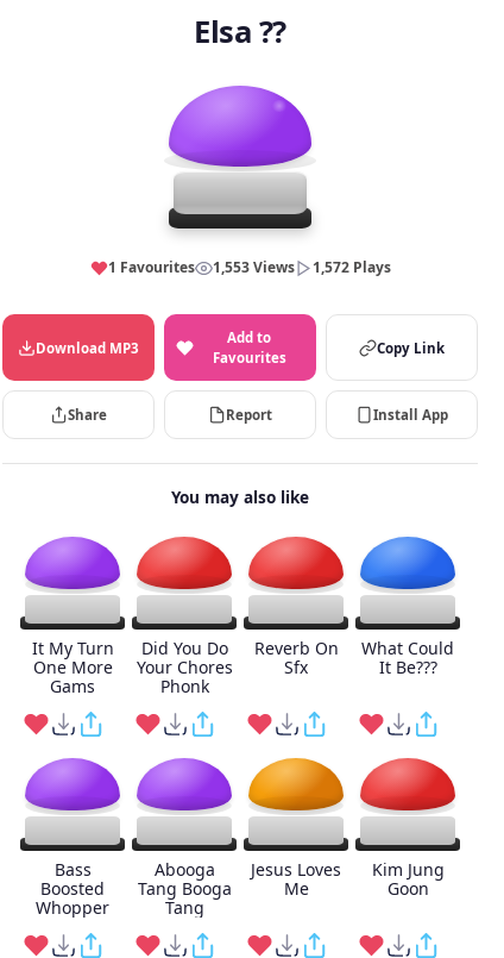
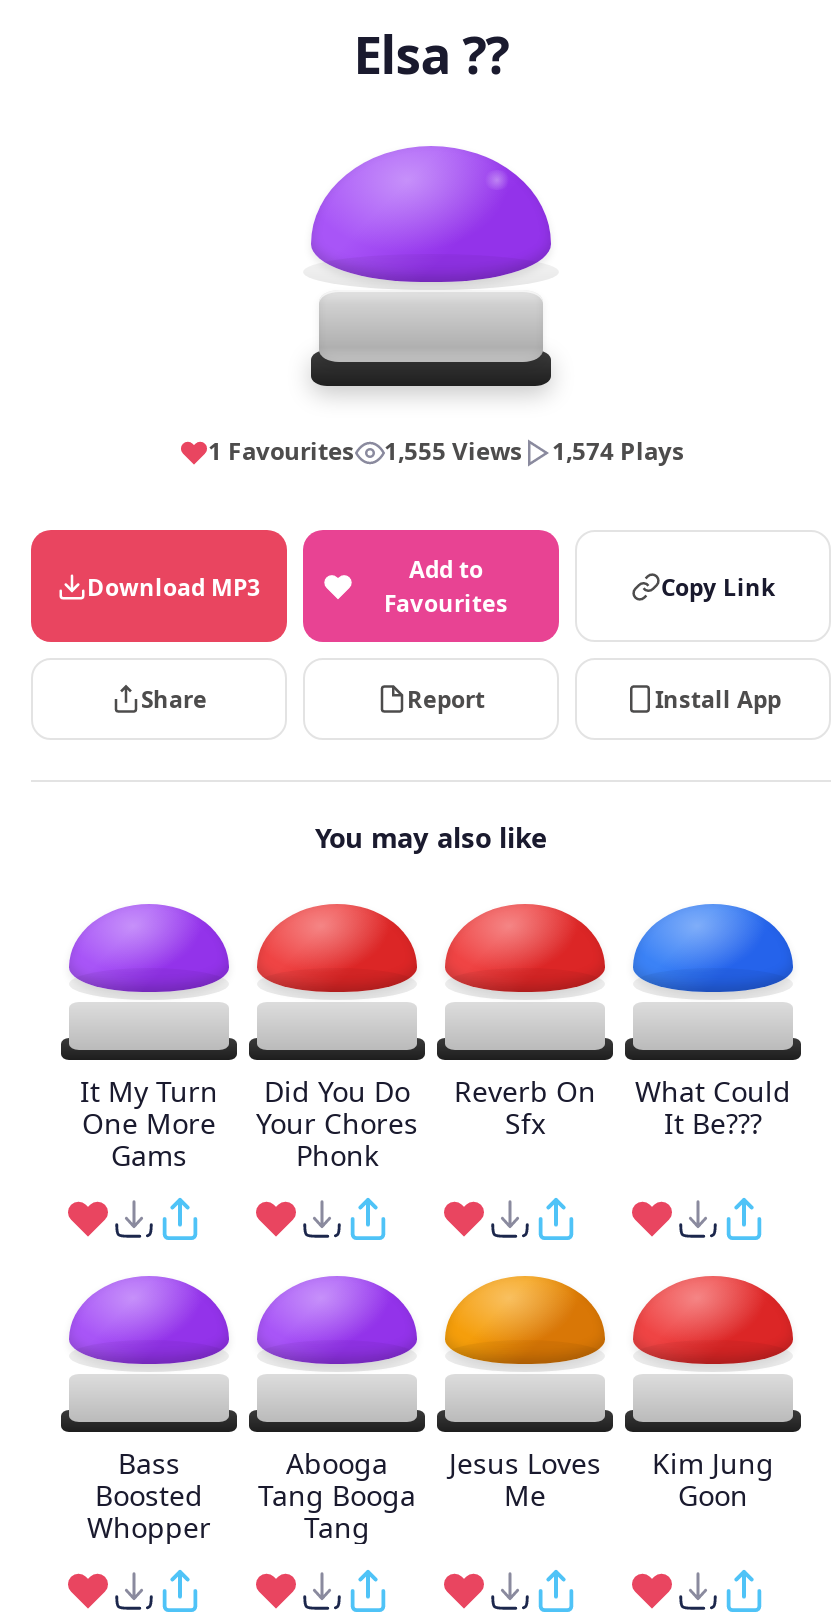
[212,257,294,277] 1,553 Views -> [384,434,522,468] 1,555 Views
[312,257,390,277] 1,572 Plays -> [552,434,684,468] 1,574 Plays

